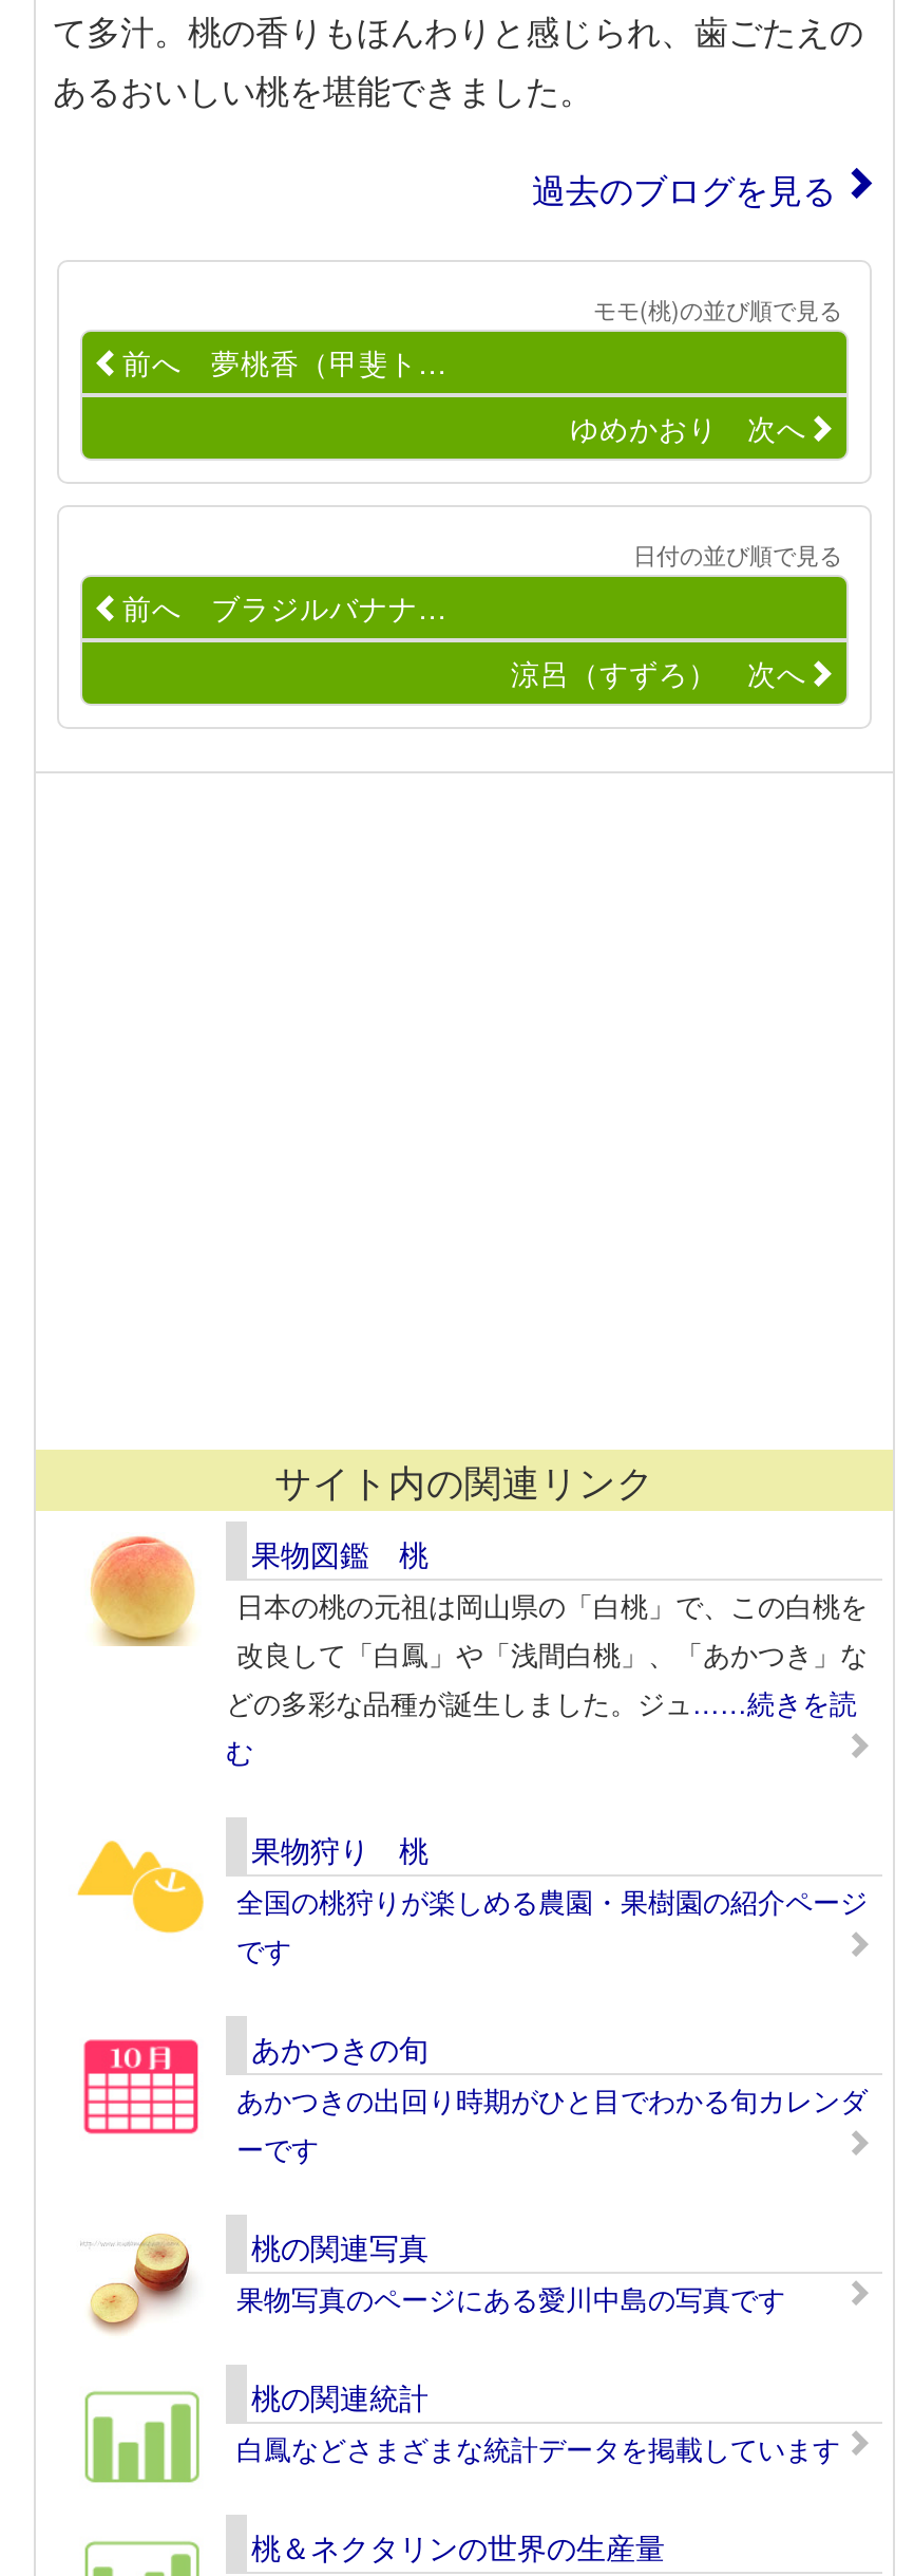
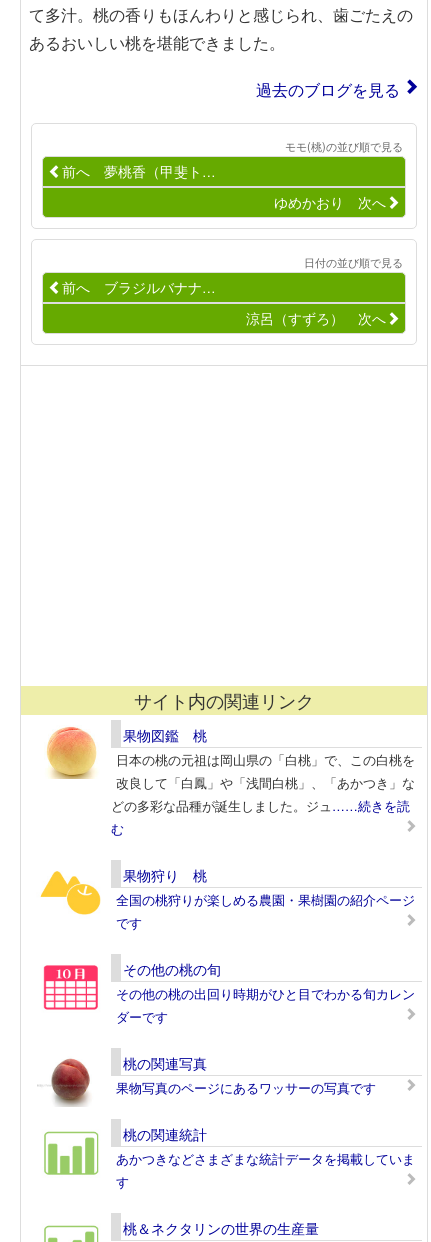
[236,2027,868,2169] あかつきの旬 | あかつきの出回り時期がひと目でわかる旬カレンダ | ーです -> [116,959,415,1026] その他の桃の旬 | その他の桃の出回り時期がひと目でわかる旬カレン | ダーです
[89,2232,785,2337] [image] | 果物写真のページにある愛川中島の写真です -> [47,1057,376,1107] [image] | 果物写真のページにあるワッサーの写真です
[236,2429,840,2469] 白鳳などさまざまな統計データを掲載しています -> [116,1149,415,1191] あかつきなどさまざまな統計データを掲載していま | す

